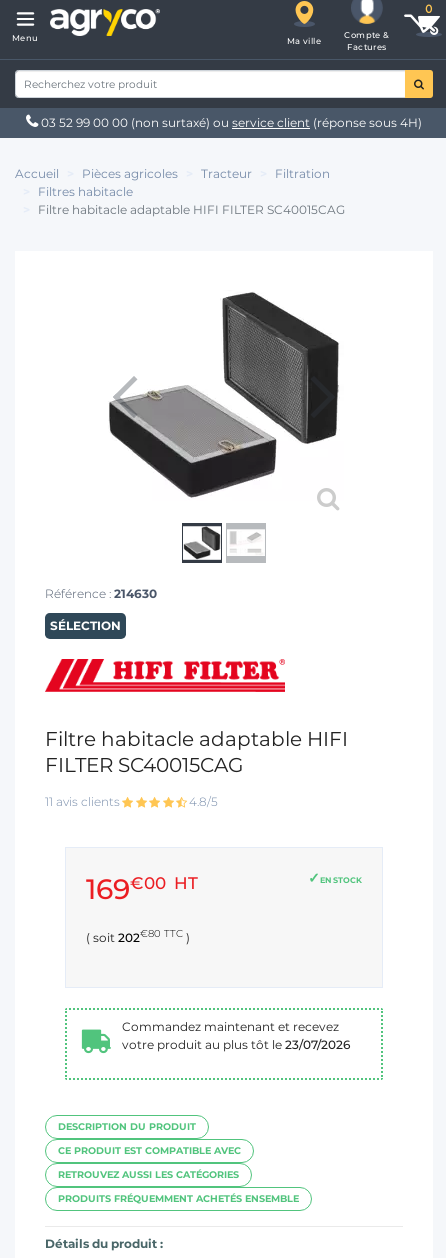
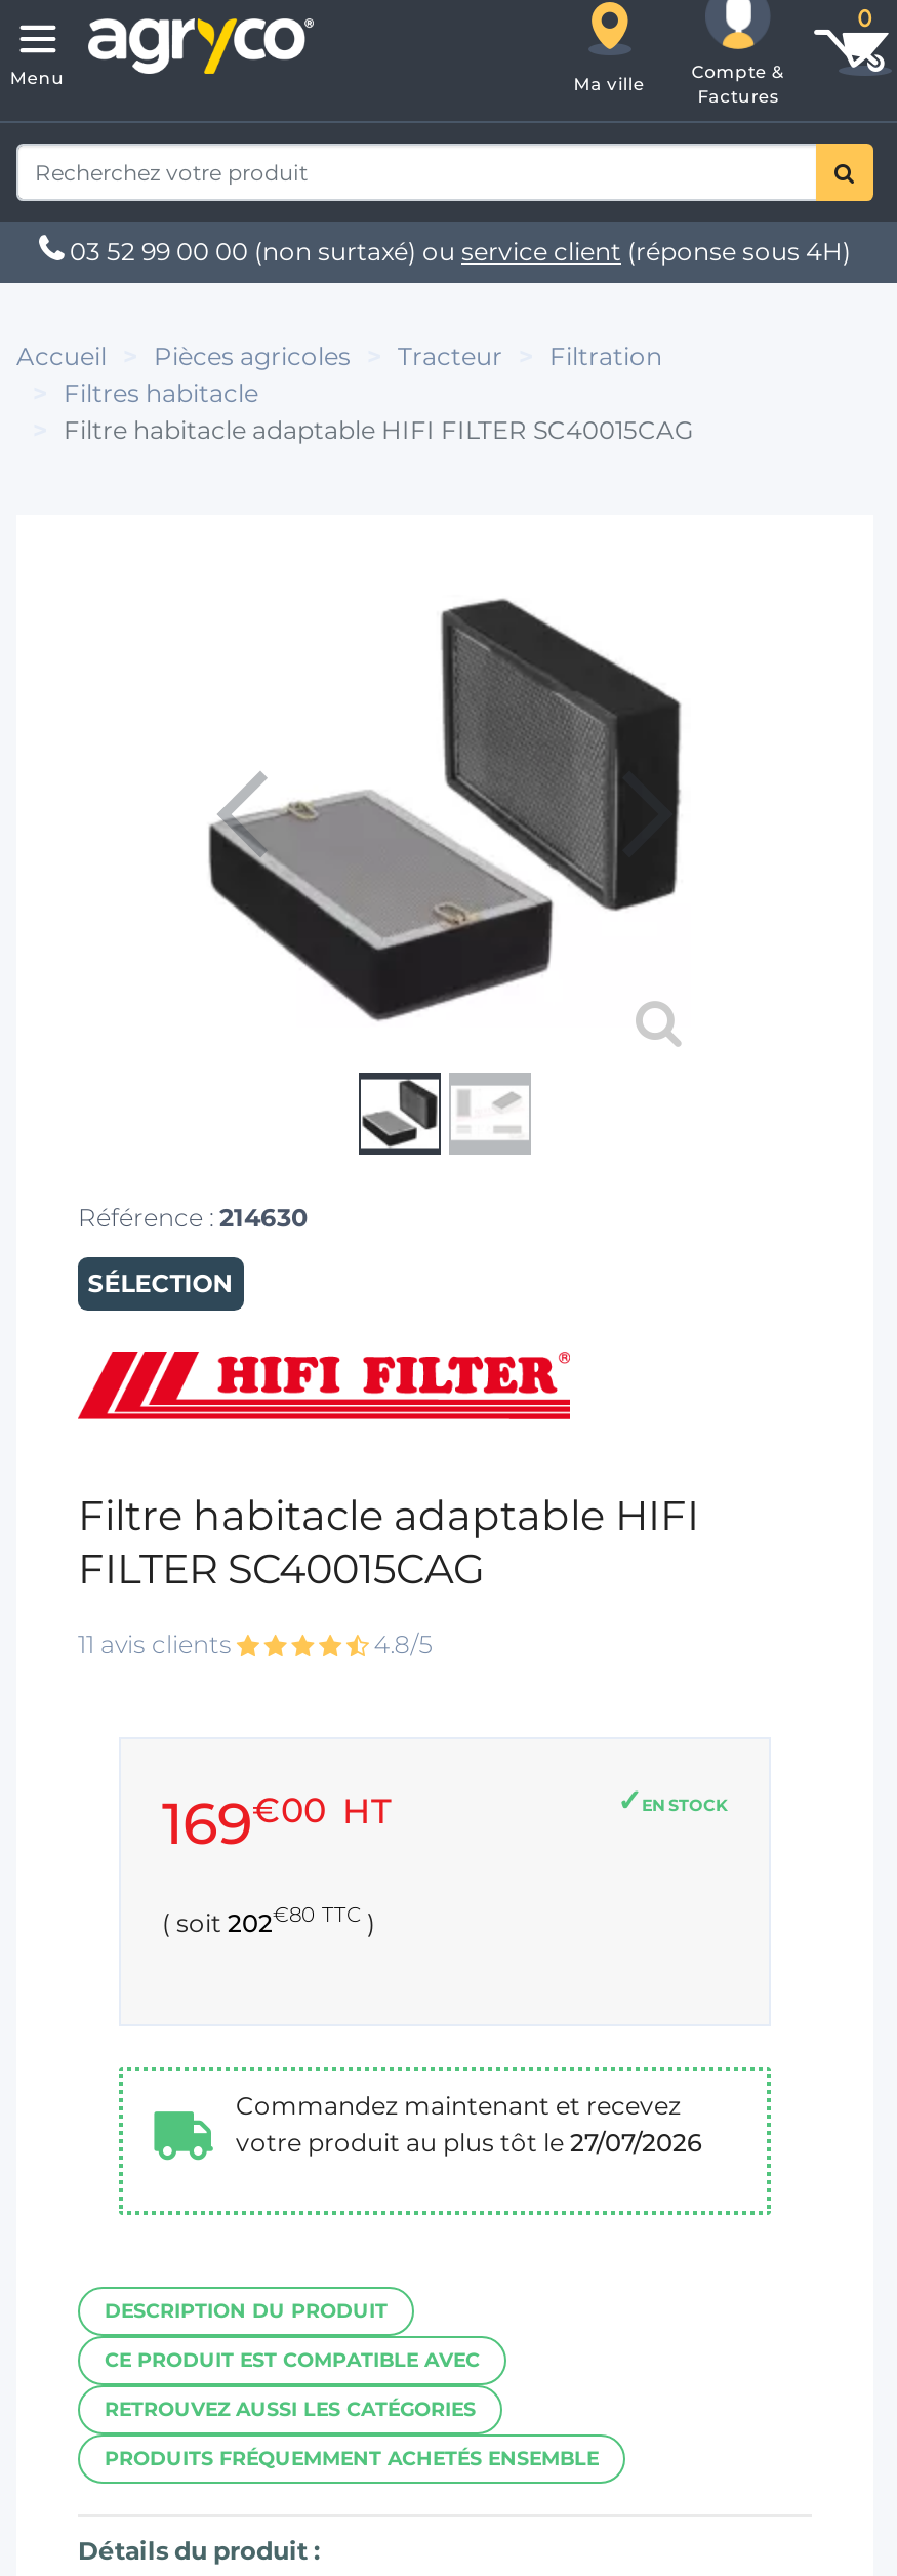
[122,1037,350,1052] votre produit au plus tôt le 23/07/2026 -> [236,2127,701,2158] votre produit au plus tôt le 27/07/2026

